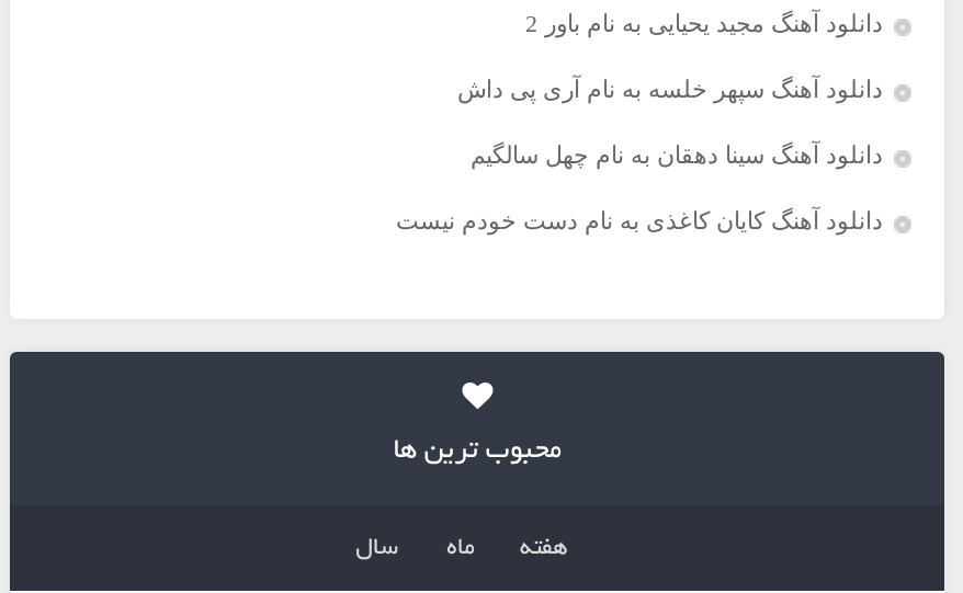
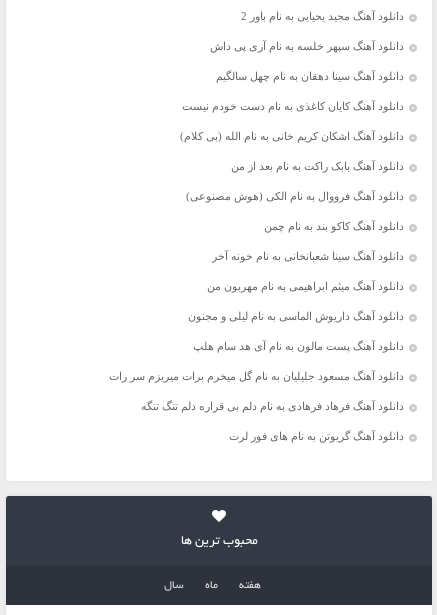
none -> [109,130,404,442] دانلود آهنگ اشکان کریم خانی به نام الله (بی کلام) | دانلود آهنگ بابک راکت به نام بعد از من | دانلود آهنگ فرووال به نام الکی (هوش مصنوعی) | دانلود آهنگ کاکو بند به نام چمن | دانلود آهنگ سینا شعبانخانی به نام خونه آخر | دانلود آهنگ میثم ابراهیمی به نام مهربون من | دانلود آهنگ داریوش الماسی به نام لیلی و مجنون | دانلود آهنگ پست مالون به نام آی هد سام هلپ | دانلود آهنگ مسعود جلیلیان به نام گل میخرم برات میریزم سر رات | دانلود آهنگ فرهاد فرهادی به نام دلم بی قراره دلم تنگ تنگه | دانلود آهنگ گریوتن به نام های فور لرت

